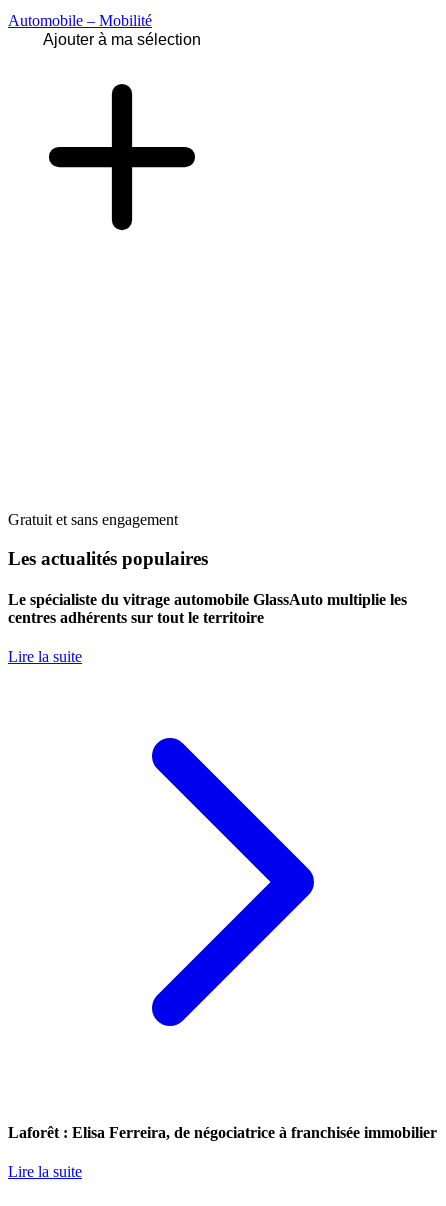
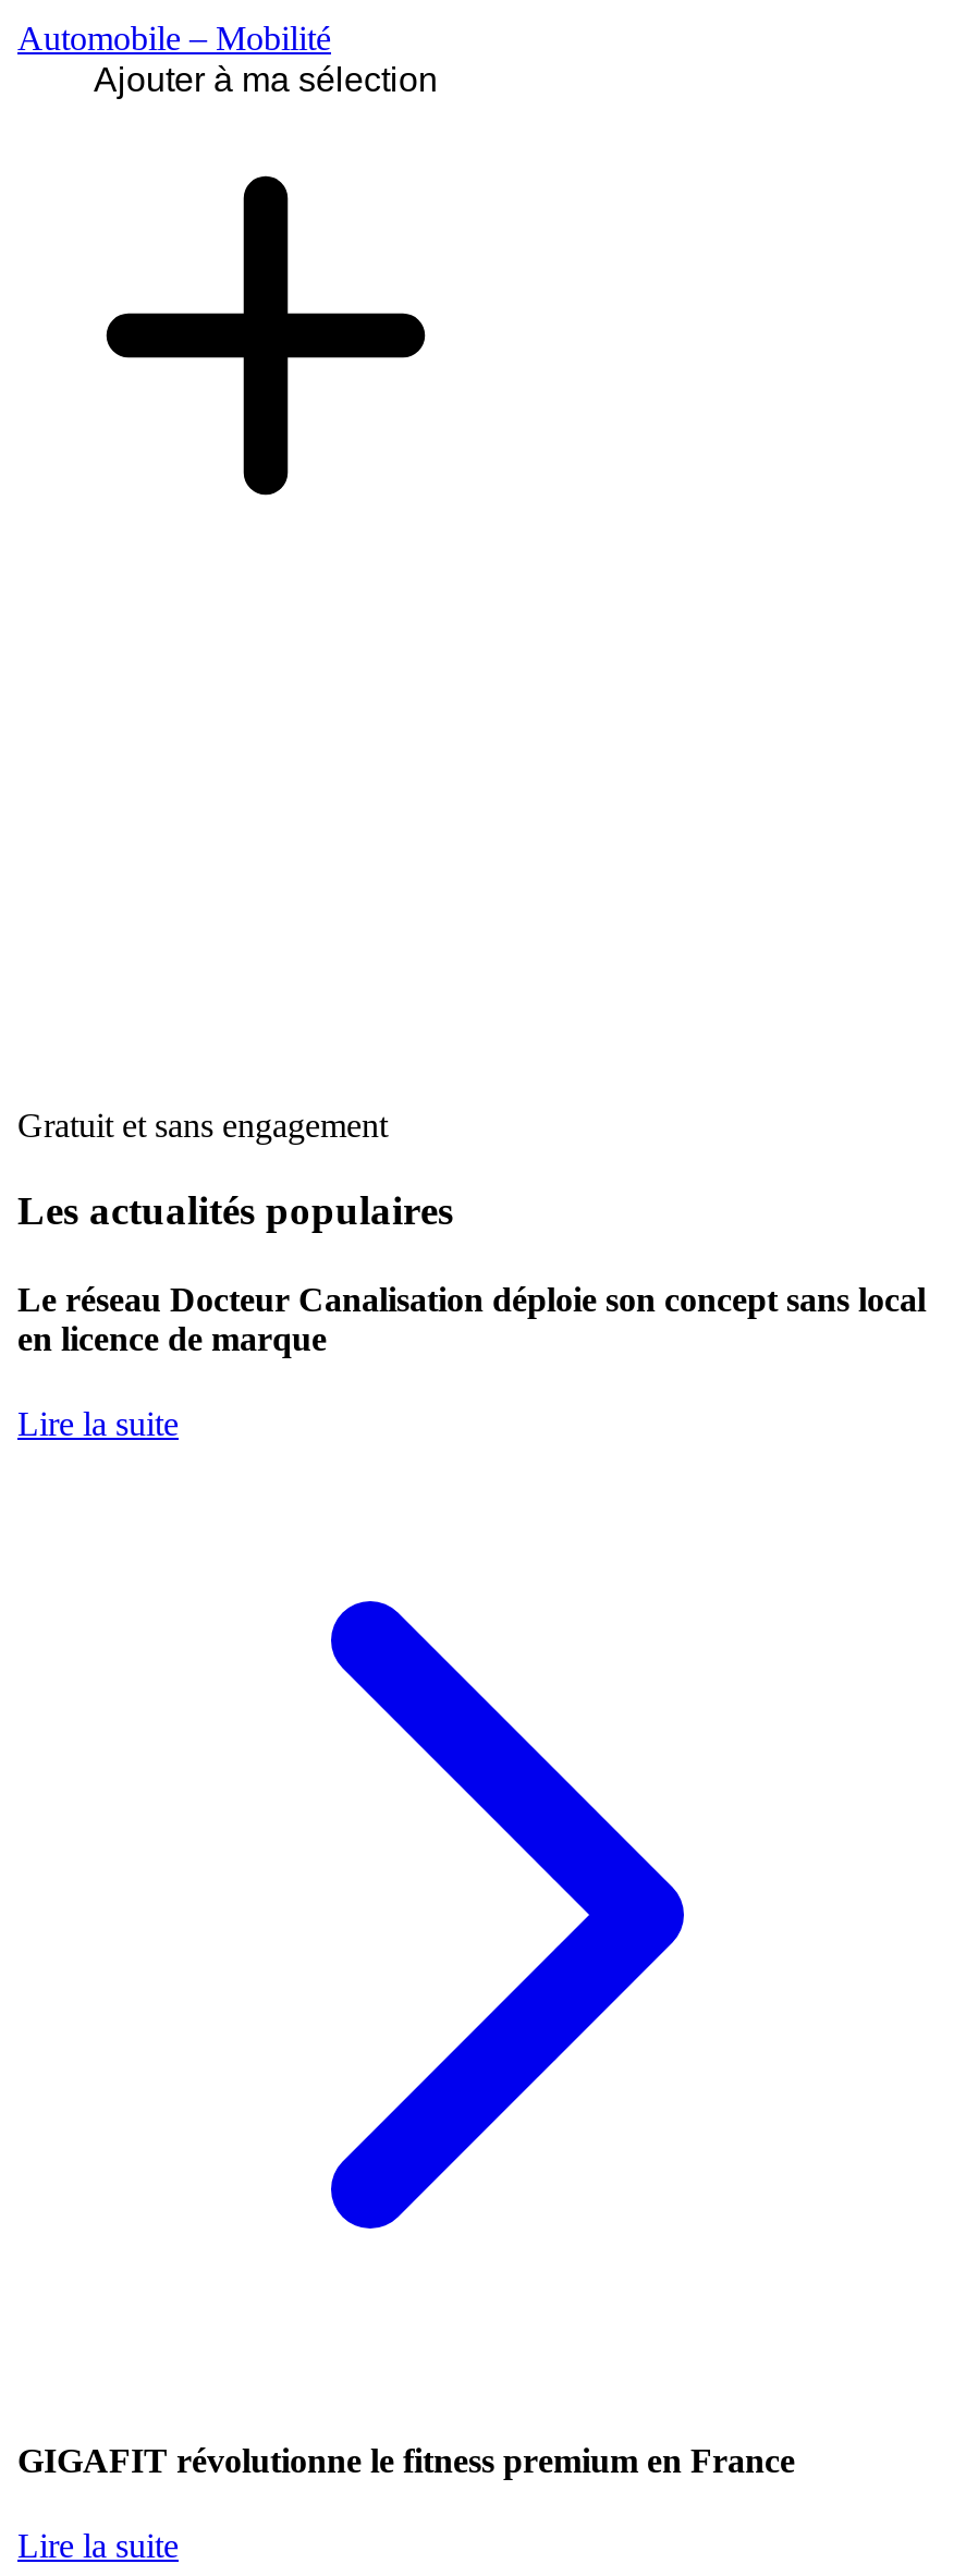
[8,591,407,626] Le spécialiste du vitrage automobile GlassAuto multiplie les | centres adhérents sur tout le territoire -> [17,1281,926,1357] Le réseau Docteur Canalisation déploie son concept sans local | en licence de marque
[8,1124,437,1141] Laforêt : Elisa Ferreira, de négociatrice à franchisée immobilier -> [17,2441,795,2478] GIGAFIT révolutionne le fitness premium en France

